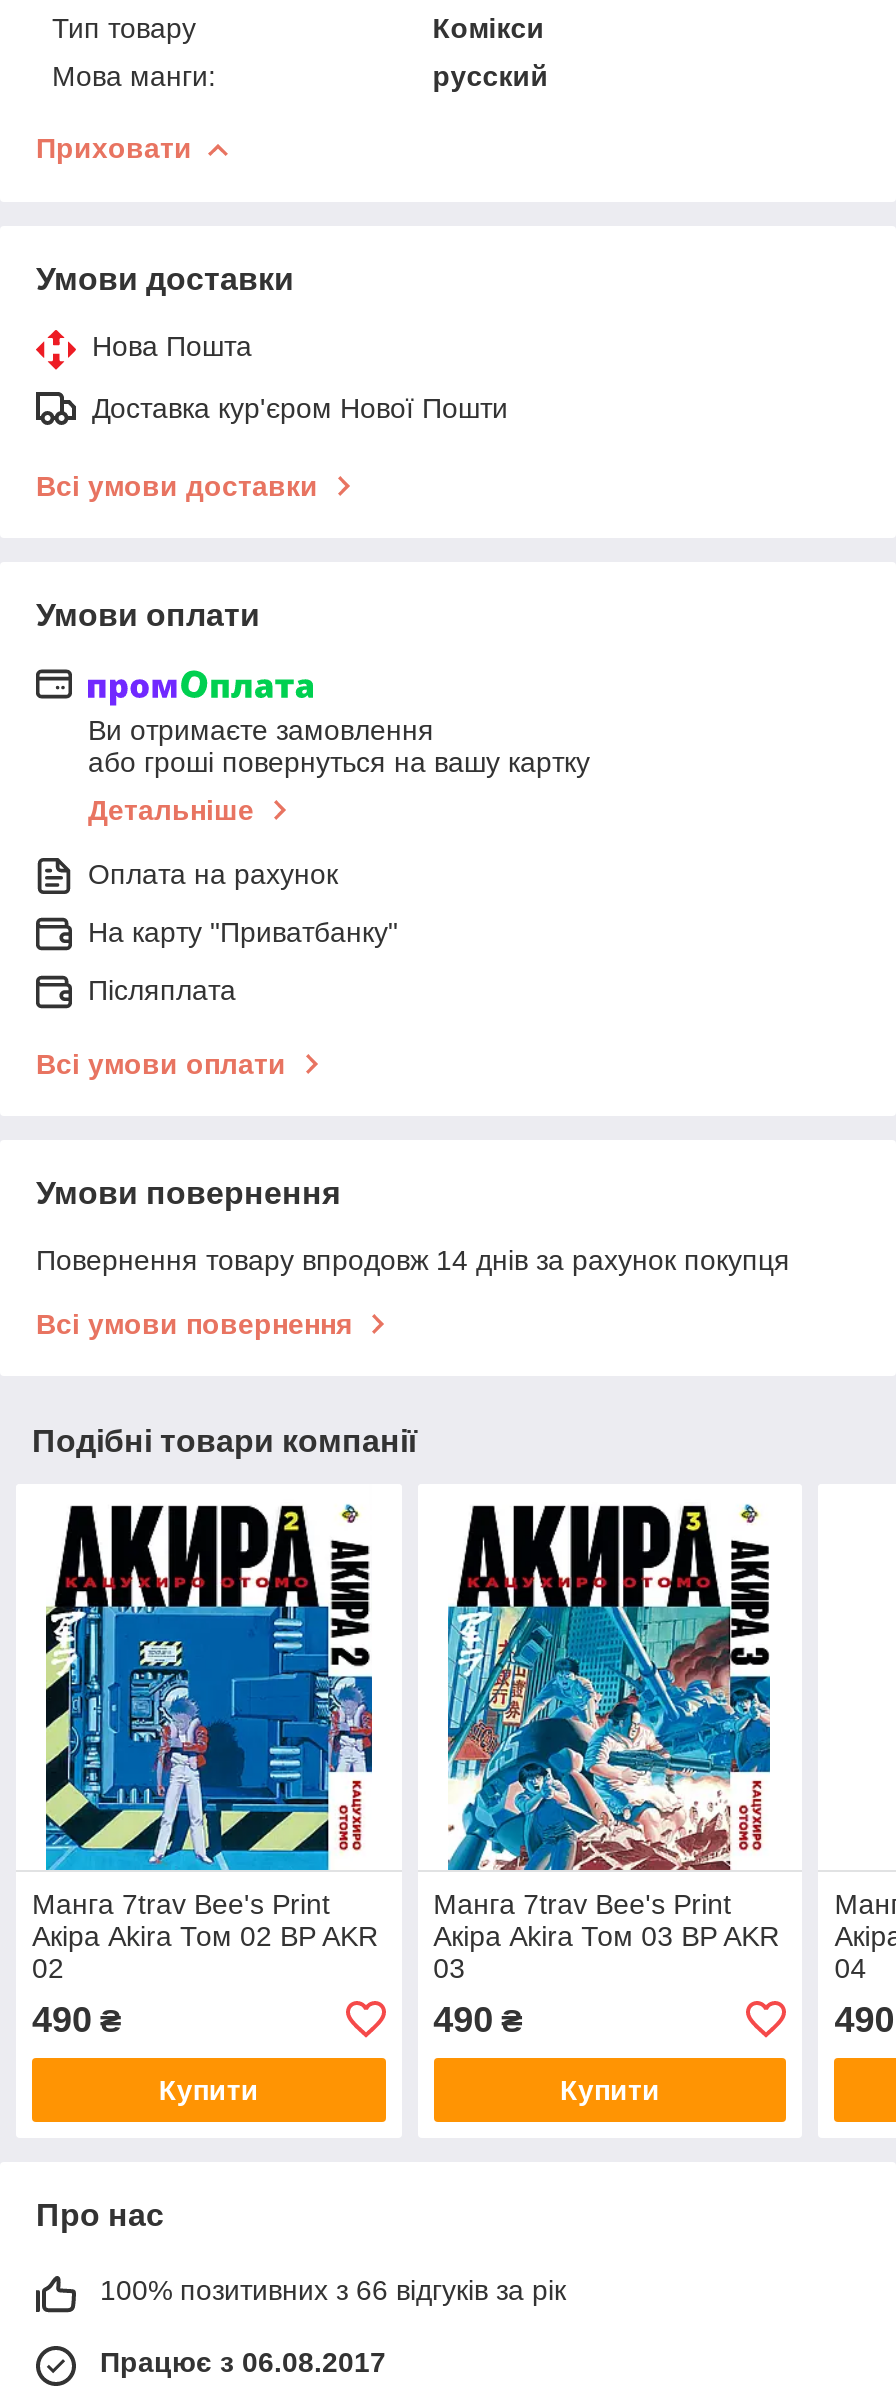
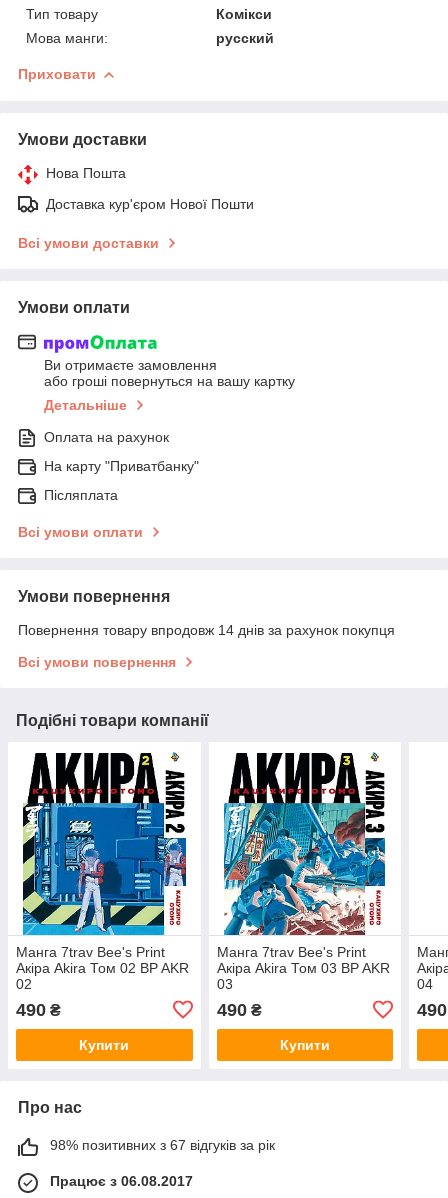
[100,2274,566,2306] 100% позитивних з 66 відгуків за рік -> [50,1137,275,1153] 98% позитивних з 67 відгуків за рік

